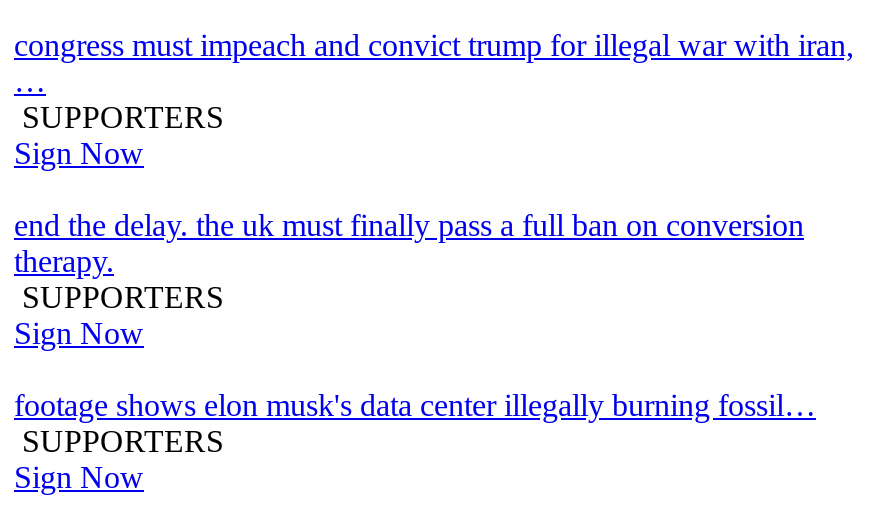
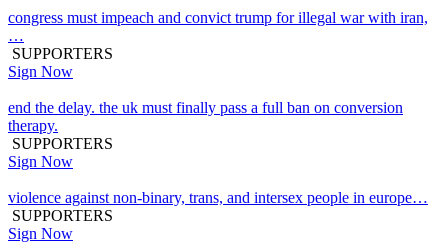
[14,388,816,422] footage shows elon musk's data center illegally burning fossil… -> [8,189,428,206] violence against non-binary, trans, and intersex people in europe…

